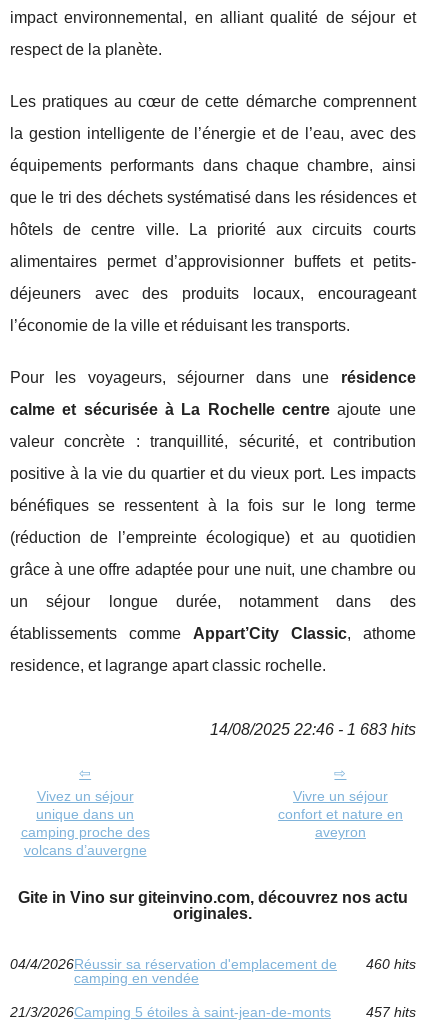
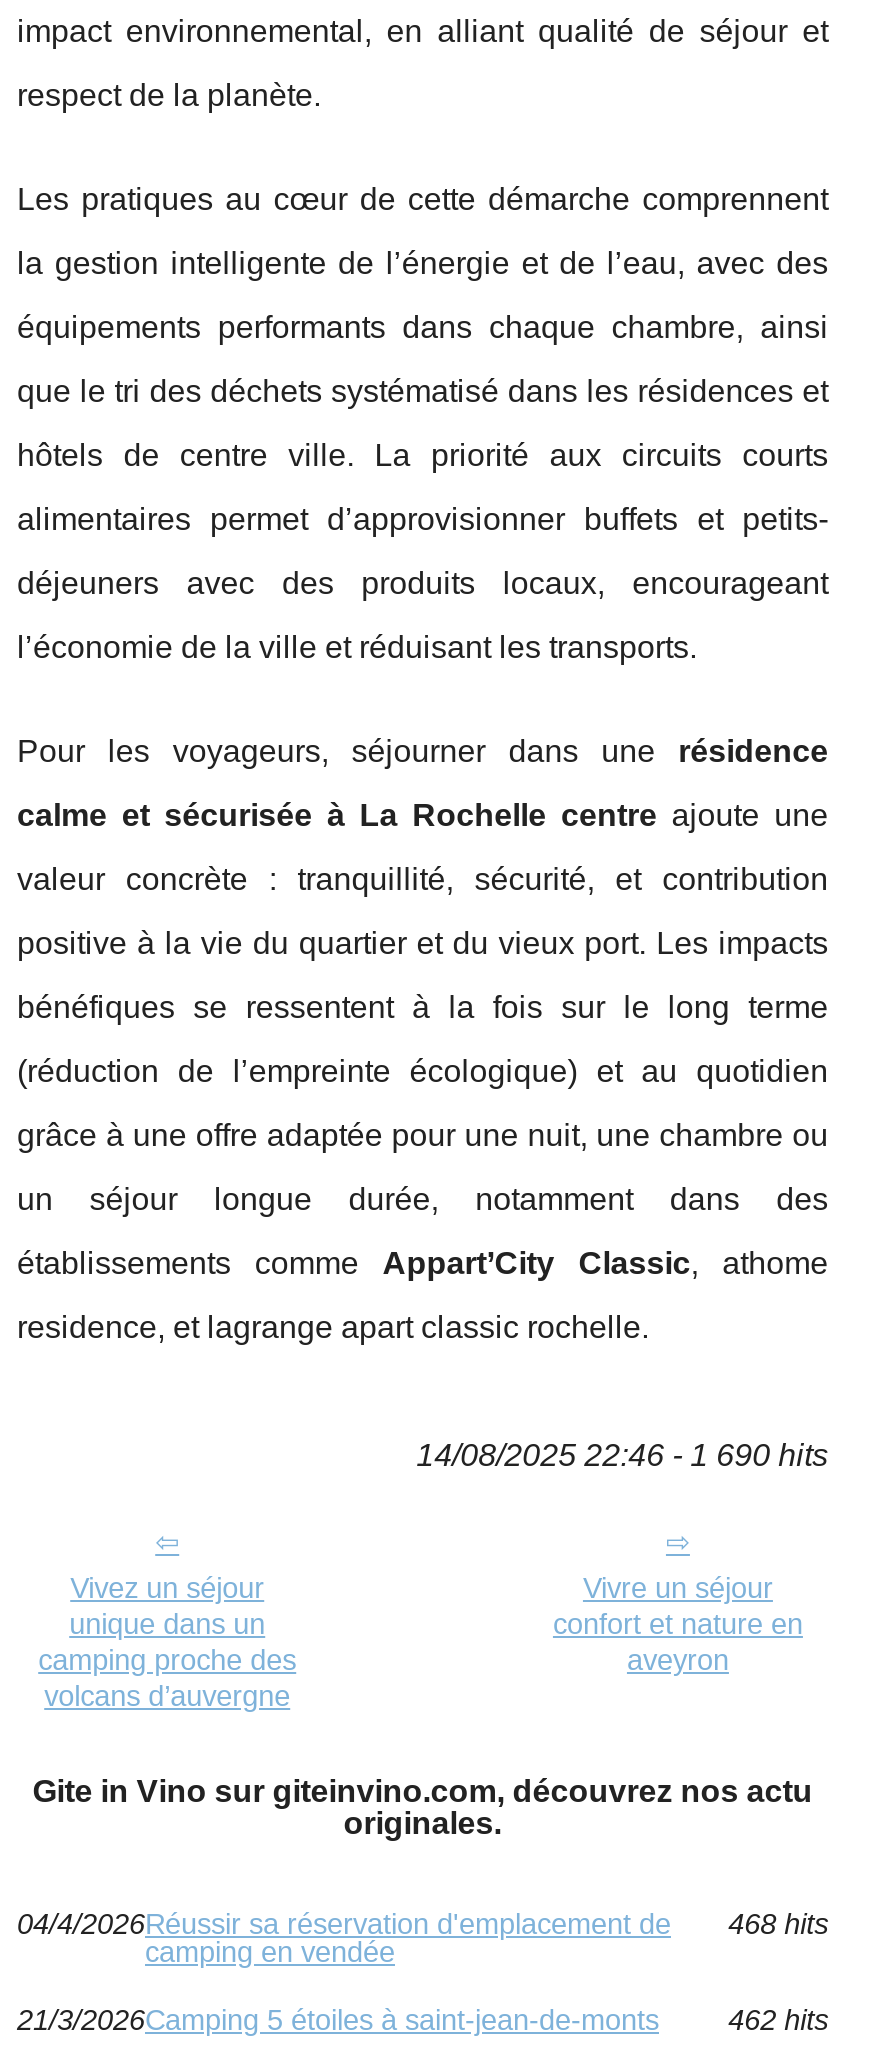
[210,721,416,738] 14/08/2025 22:46 - 1 683 hits -> [416,1438,828,1472] 14/08/2025 22:46 - 1 690 hits
[10,956,416,972] 04/4/2026Réussir sa réservation d'emplacement de 460 hits -> [17,1908,828,1940] 04/4/2026Réussir sa réservation d'emplacement de 468 hits
[366,1004,416,1020] 457 hits -> [728,2004,828,2036] 462 hits

